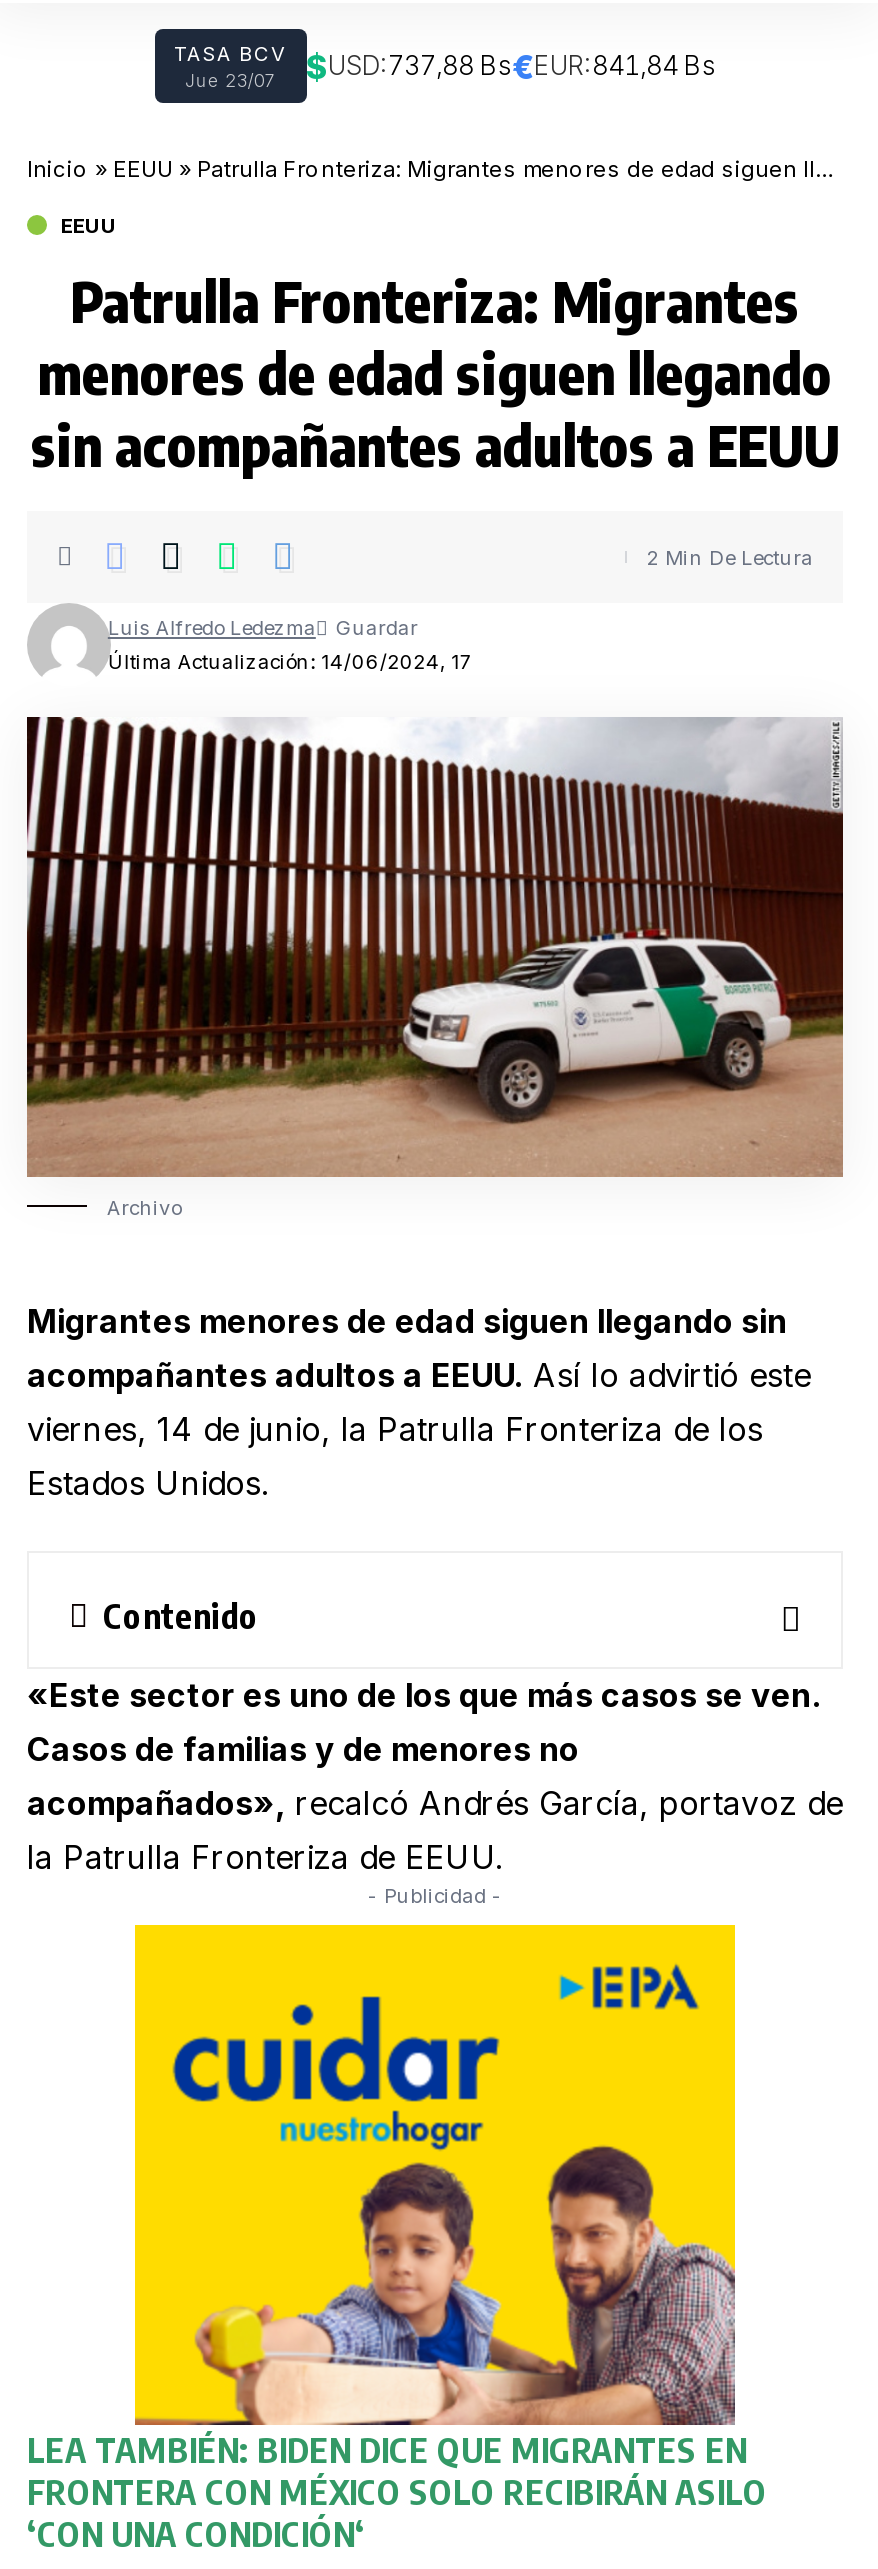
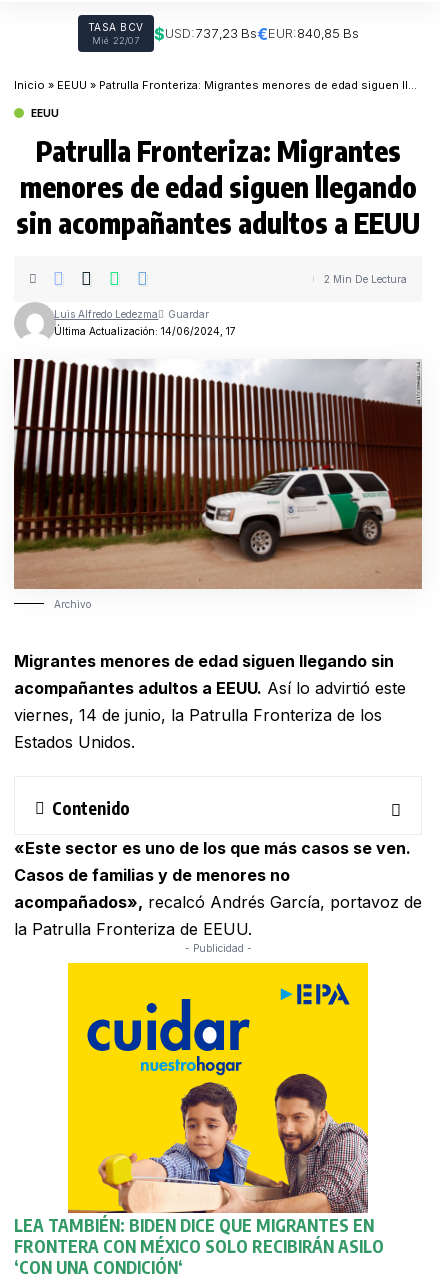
[185,46,716,91] Jue 23/07 | $USD:737,88 Bs€EUR:841,84 Bs -> [92,24,358,46] Mié 22/07 | $USD:737,23 Bs€EUR:840,85 Bs

